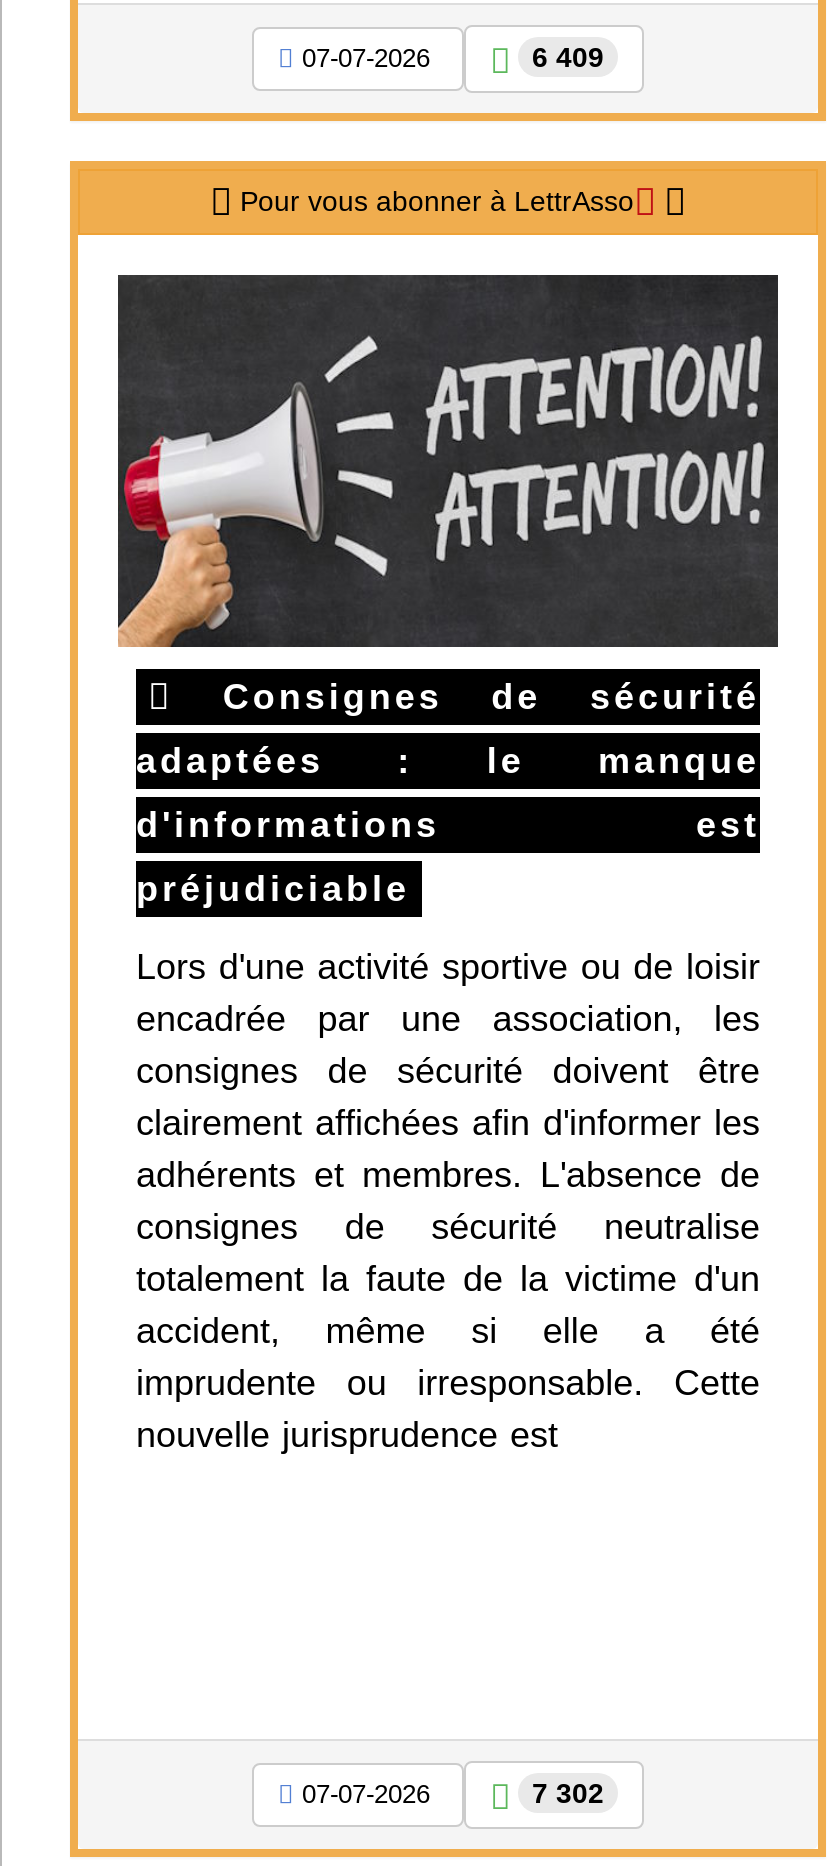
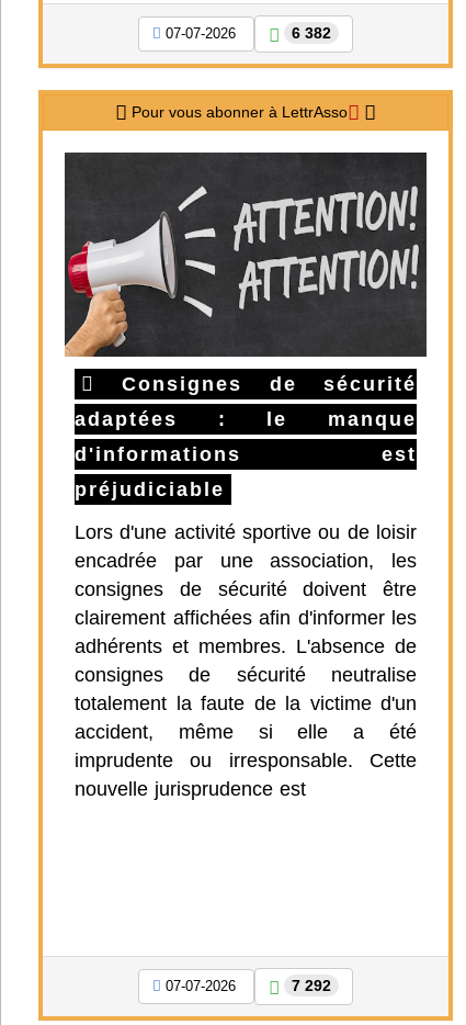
[532,41,604,73] 6 409 -> [292,24,331,42] 6 382
[532,1777,604,1809] 7 302 -> [292,977,331,994] 7 292

